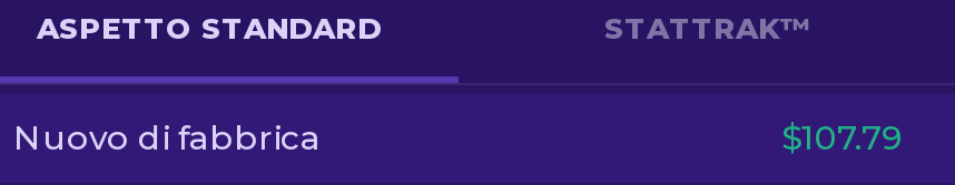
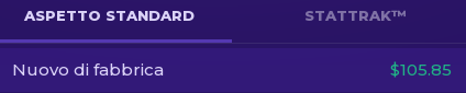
[781,116,904,158] $107.79 -> [390,59,452,80] $105.85

